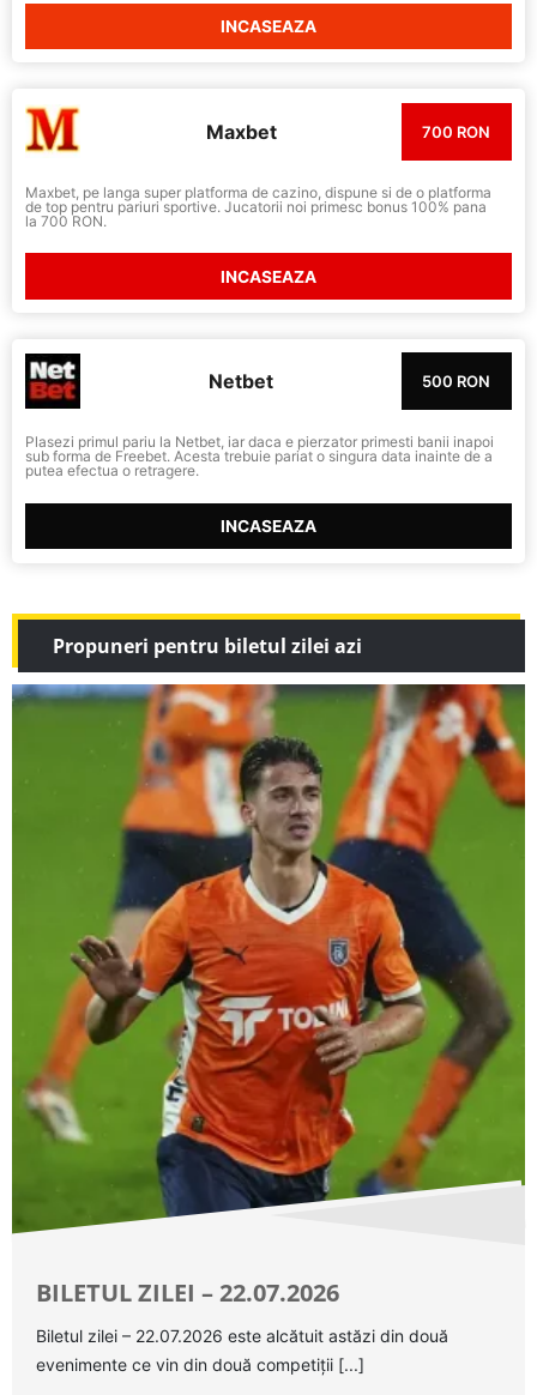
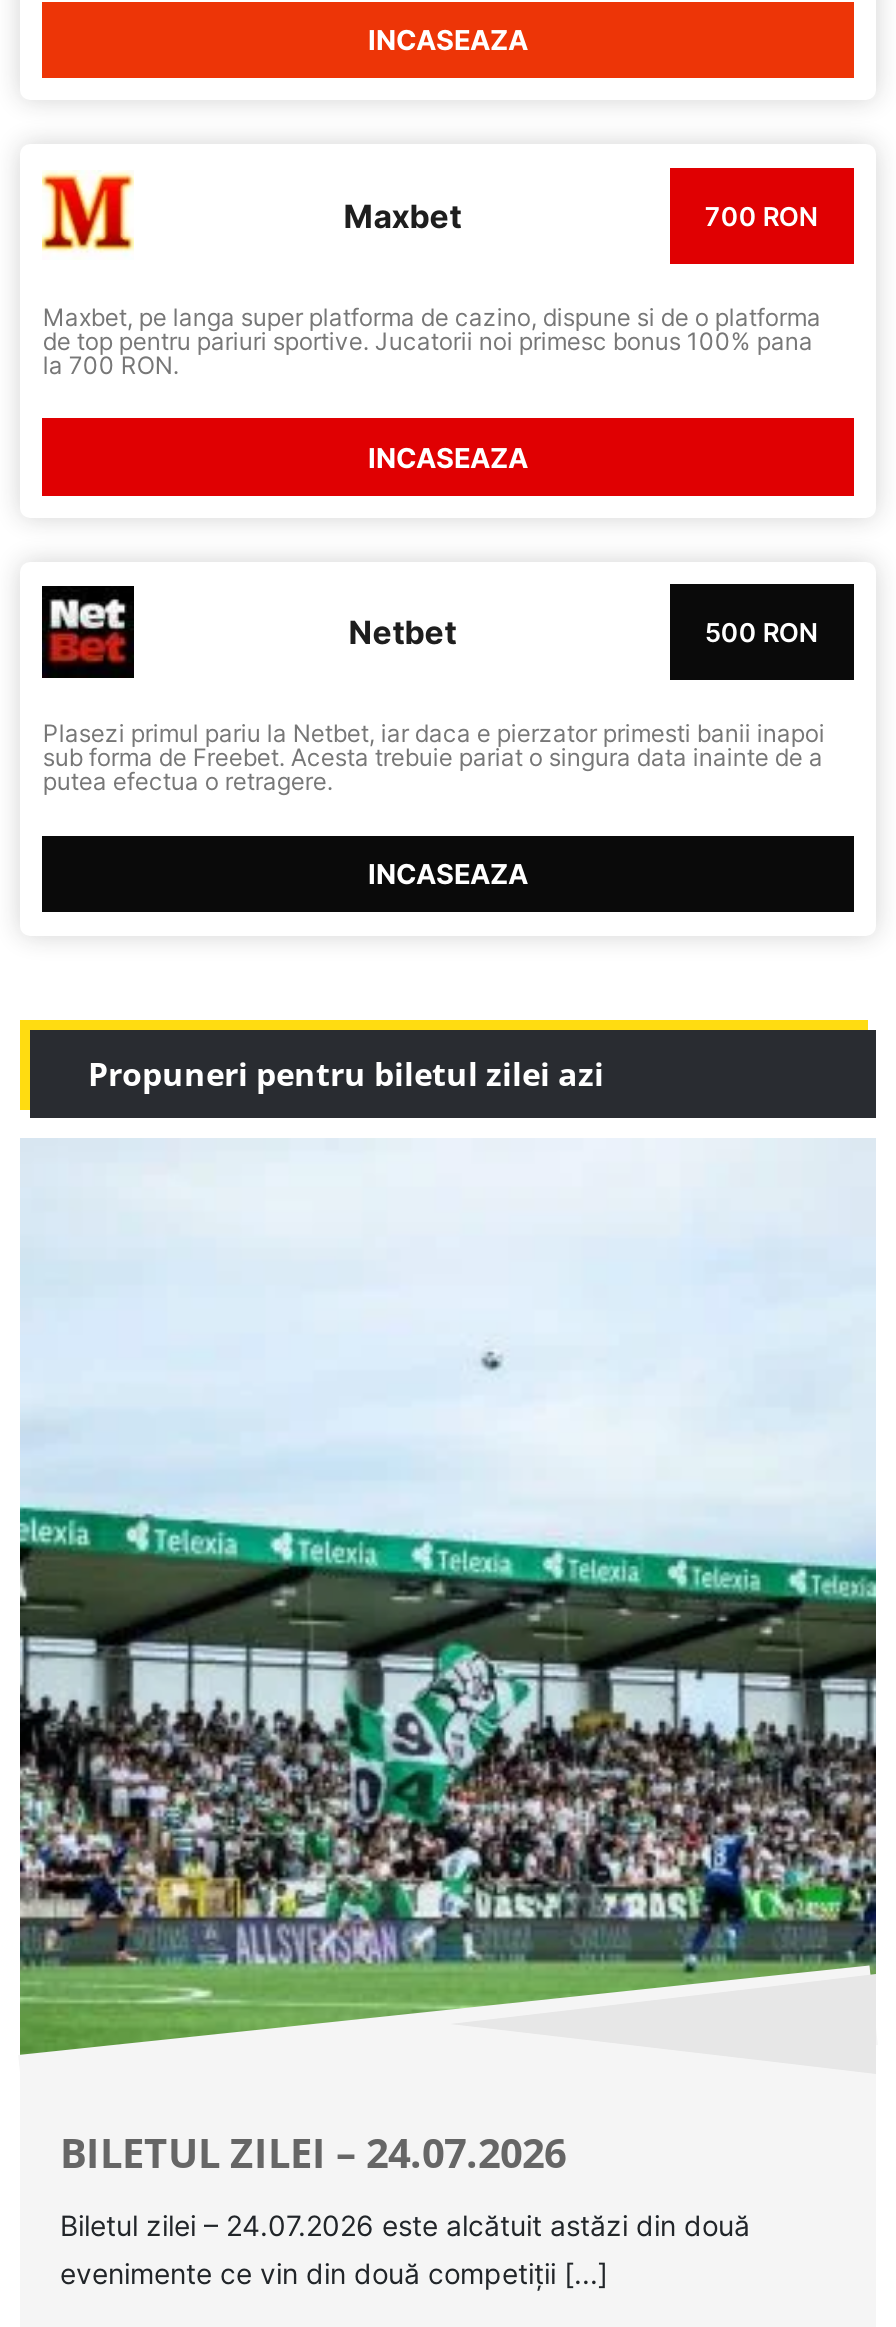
[11,683,526,1308] [image] | BILETUL ZILEI – 22.07.2026 -> [18,1138,878,2179] [image] | BILETUL ZILEI – 24.07.2026
[36,1325,448,1345] Biletul zilei – 22.07.2026 este alcătuit astăzi din două -> [60,2207,750,2241] Biletul zilei – 24.07.2026 este alcătuit astăzi din două

